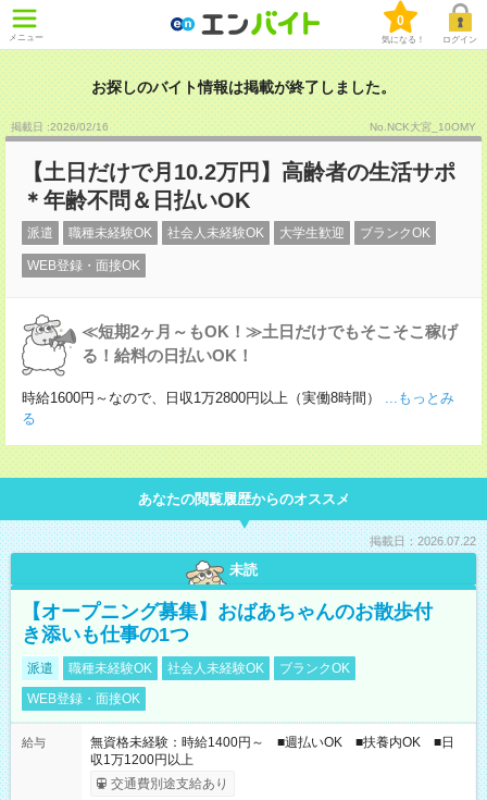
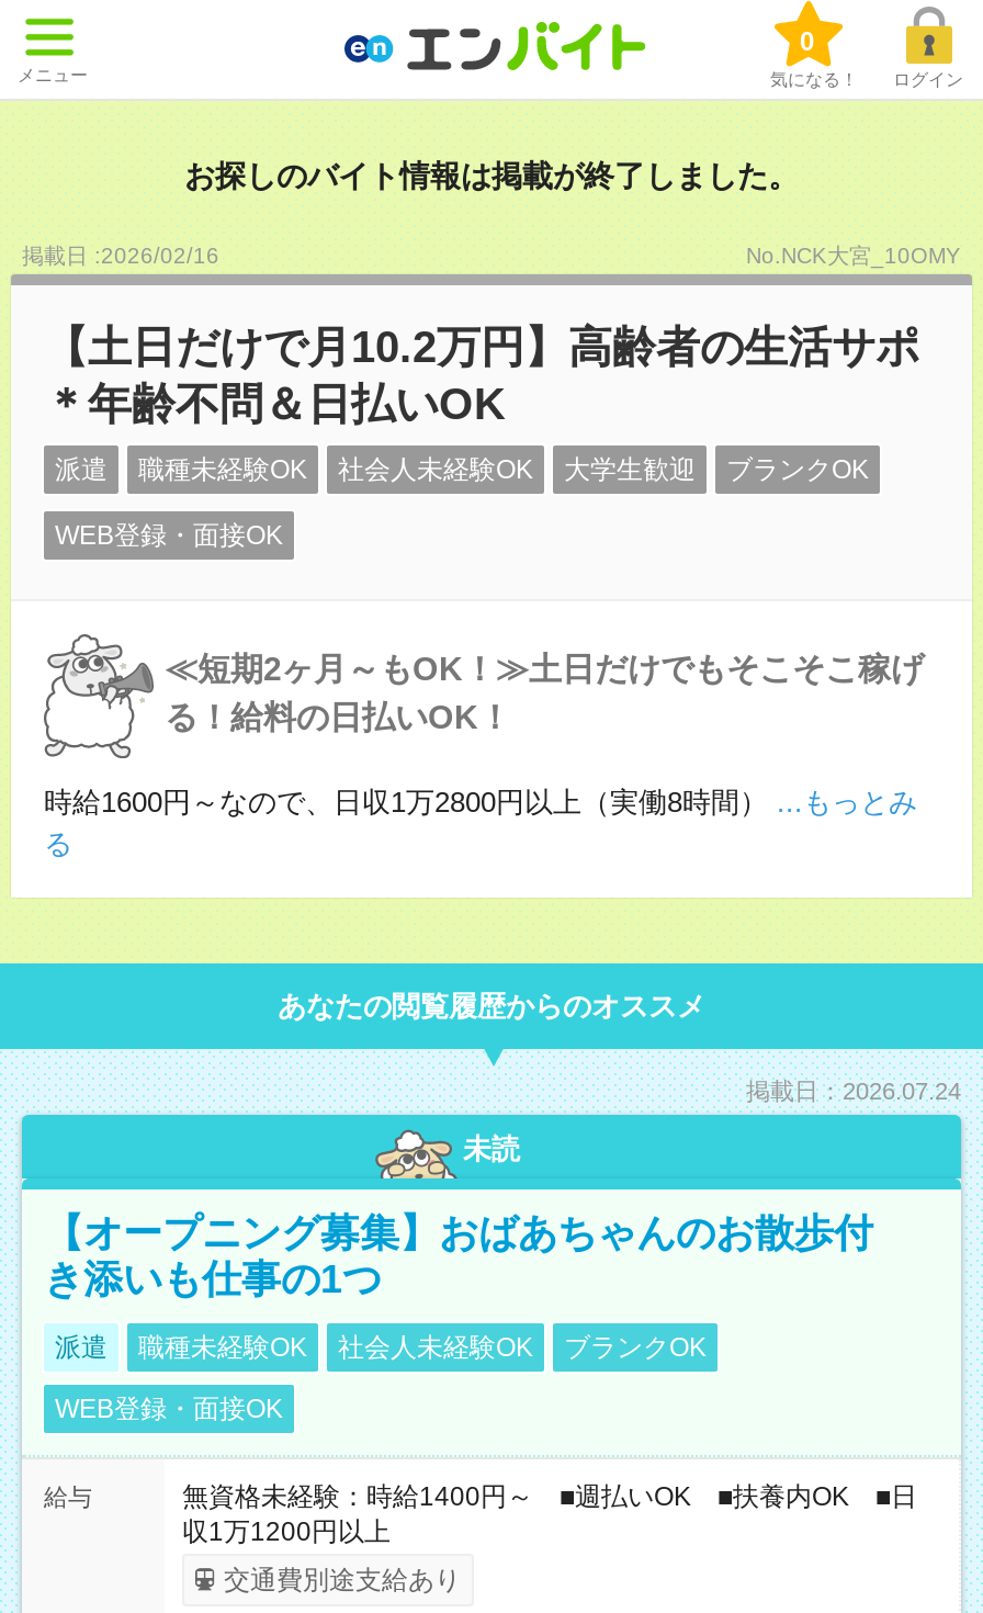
[370,534,476,547] 掲載日：2026.07.22 -> [746,1078,961,1104] 掲載日：2026.07.24

